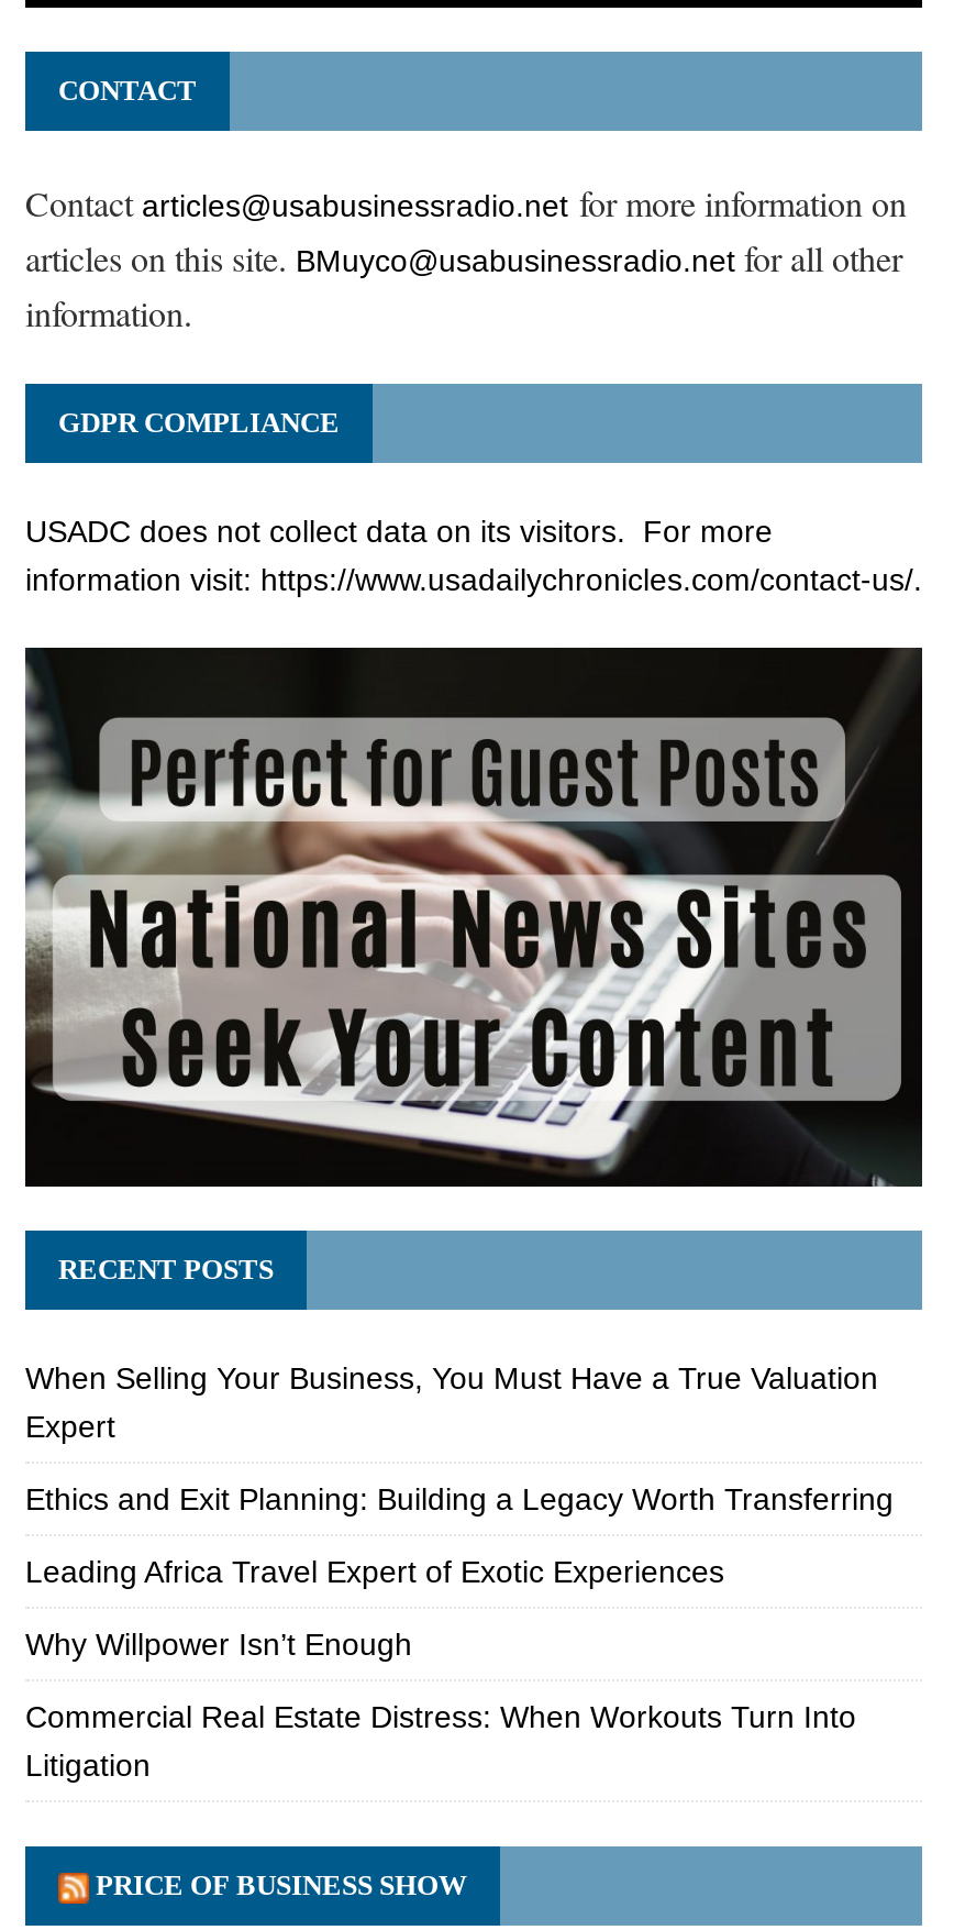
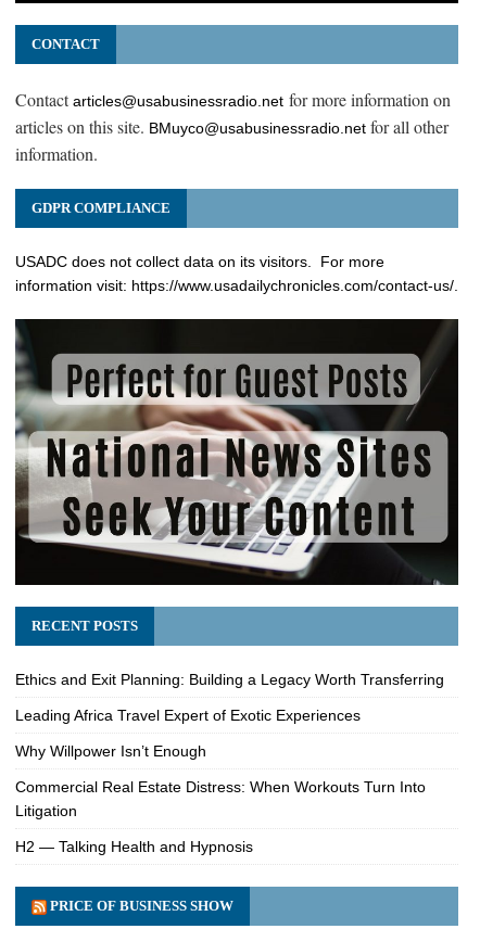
[25,1360,878,1444] When Selling Your Business, You Must Have a True Valuation | Expert -> none
moved [25,1481,894,1783] -> [15,671,444,820]: Ethics and Exit Planning: Building a Legacy Worth Transferring | Leading Africa Travel Expert of Exotic Experiences | Why Willpower Isn’t Enough | Commercial Real Estate Distress: When Workouts Turn Into | Litigation
none -> [15,838,253,855] H2 — Talking Health and Hypnosis

